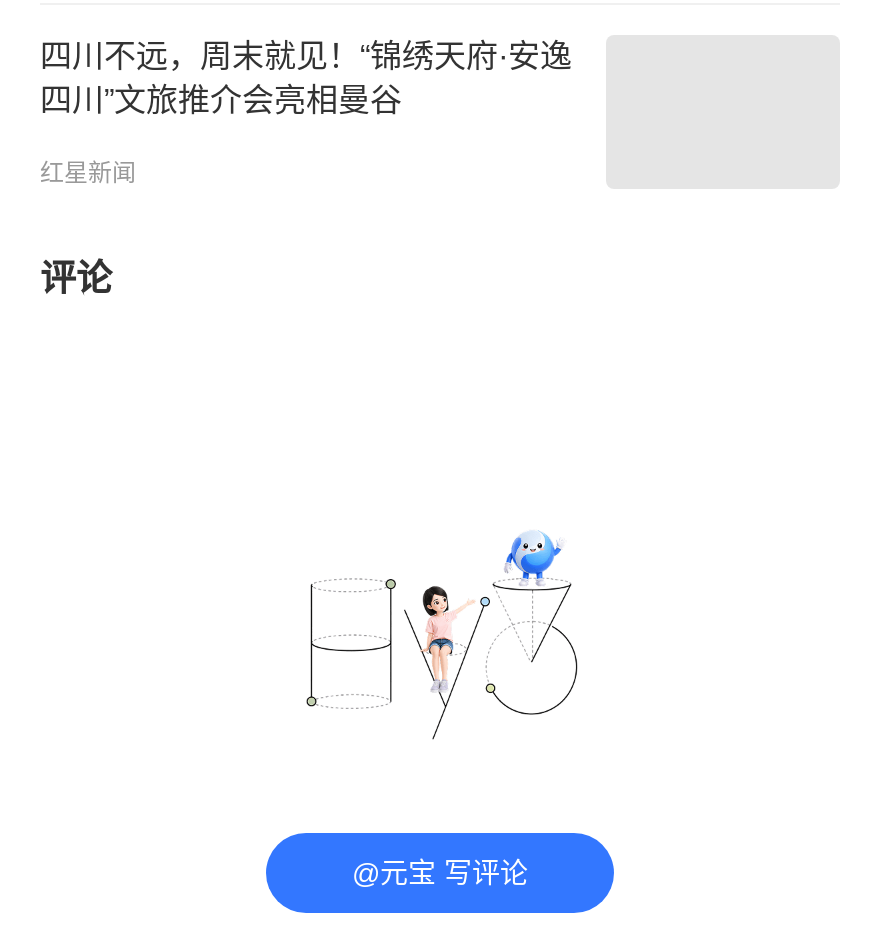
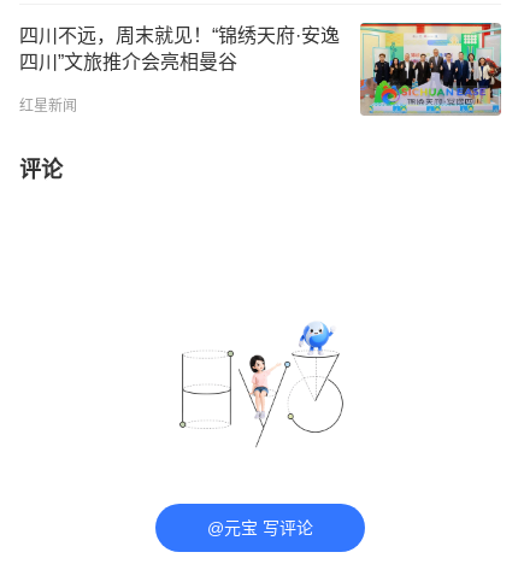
none -> [359,22,502,116] [image]

